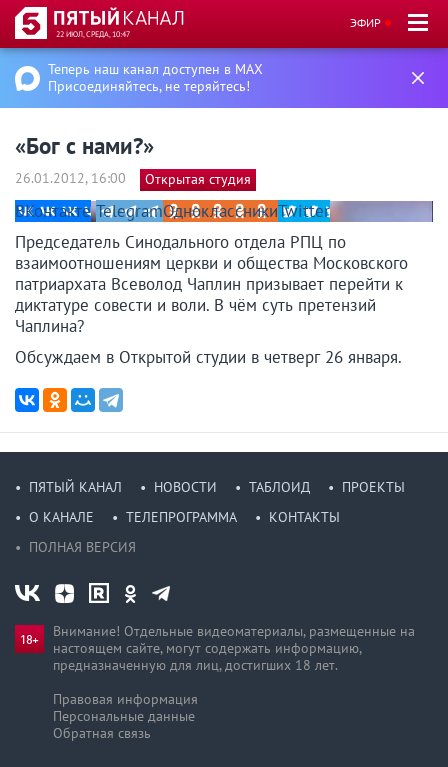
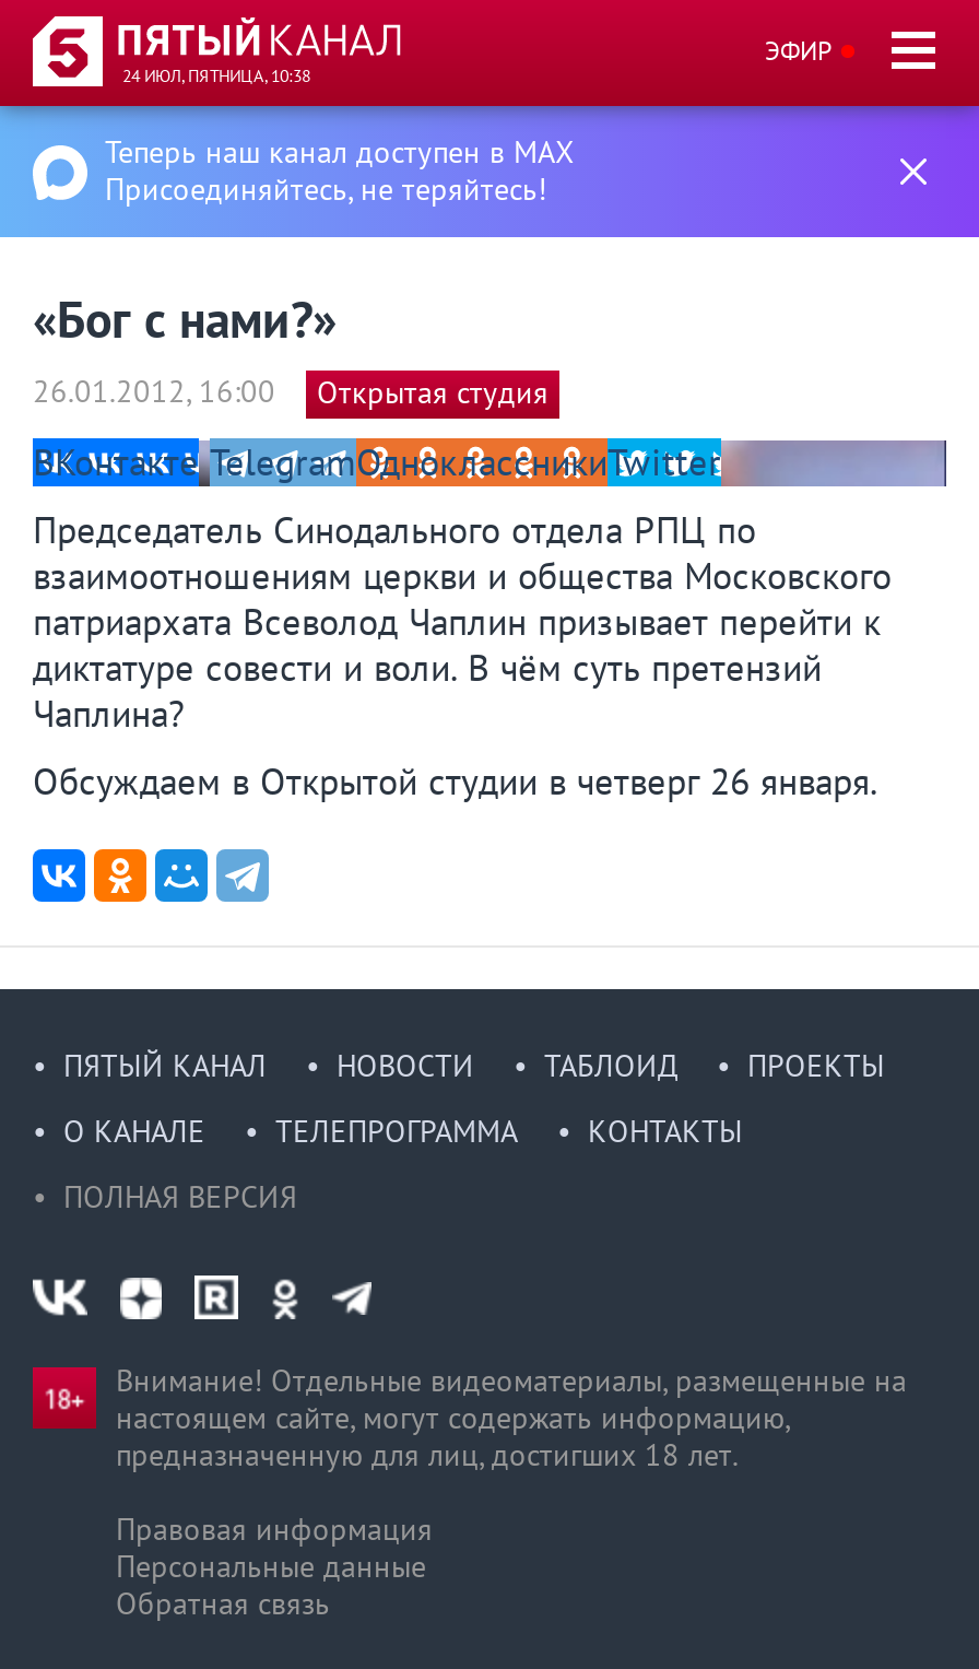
[56,29,130,39] 22 ИЮЛ, СРЕДА, 10:47 -> [122,64,310,86] 24 ИЮЛ, ПЯТНИЦА, 10:38

